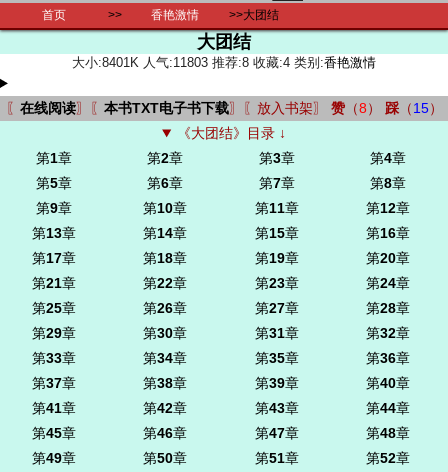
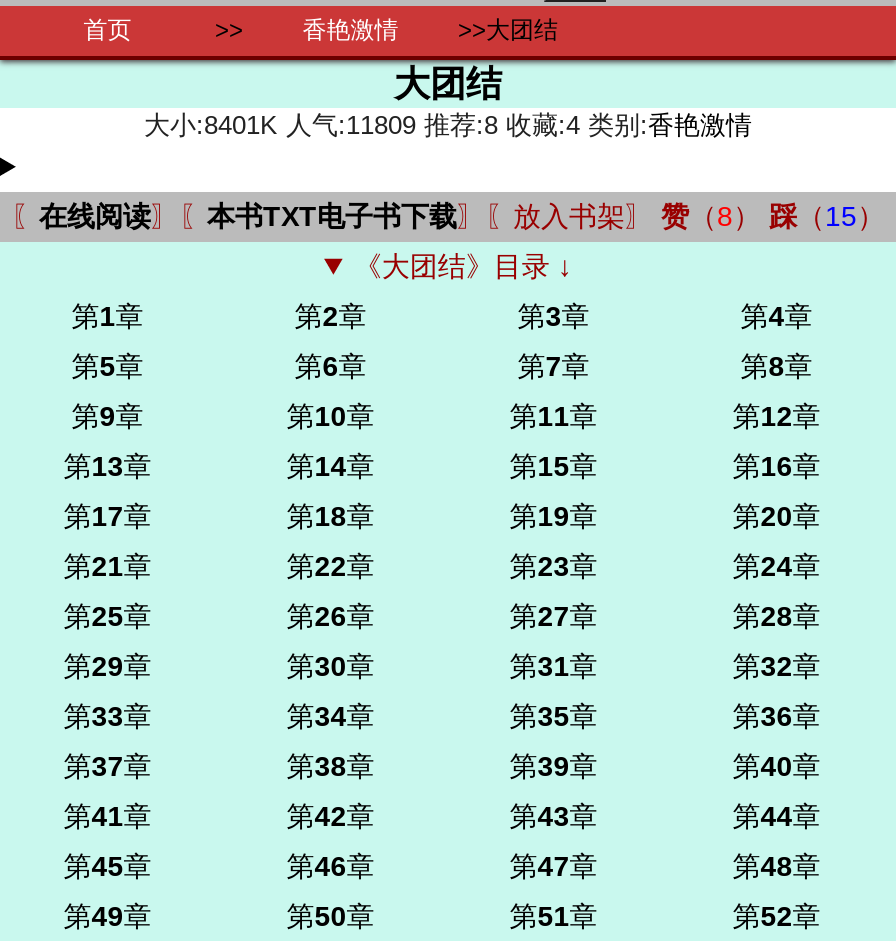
[72,55,376,70] 大小:8401K 人气:11803 推荐:8 收藏:4 类别:香艳激情 -> [144,110,752,140] 大小:8401K 人气:11809 推荐:8 收藏:4 类别:香艳激情

